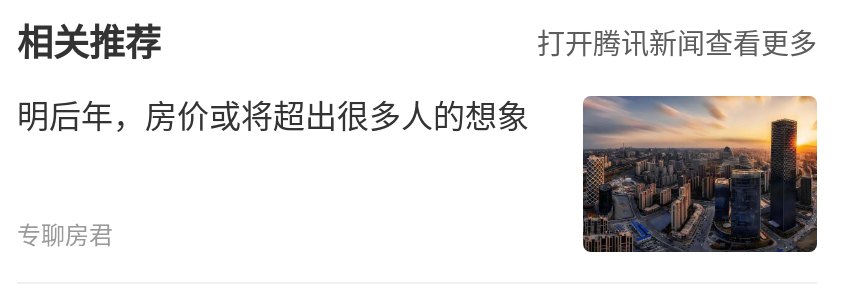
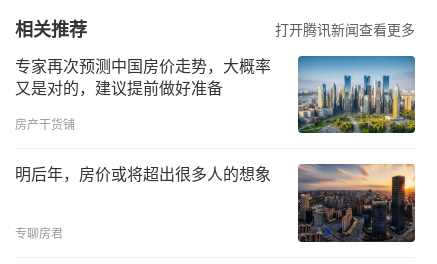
none -> [15,55,416,133] [image] | 专家再次预测中国房价走势，大概率 | 又是对的，建议提前做好准备 | 房产干货铺

